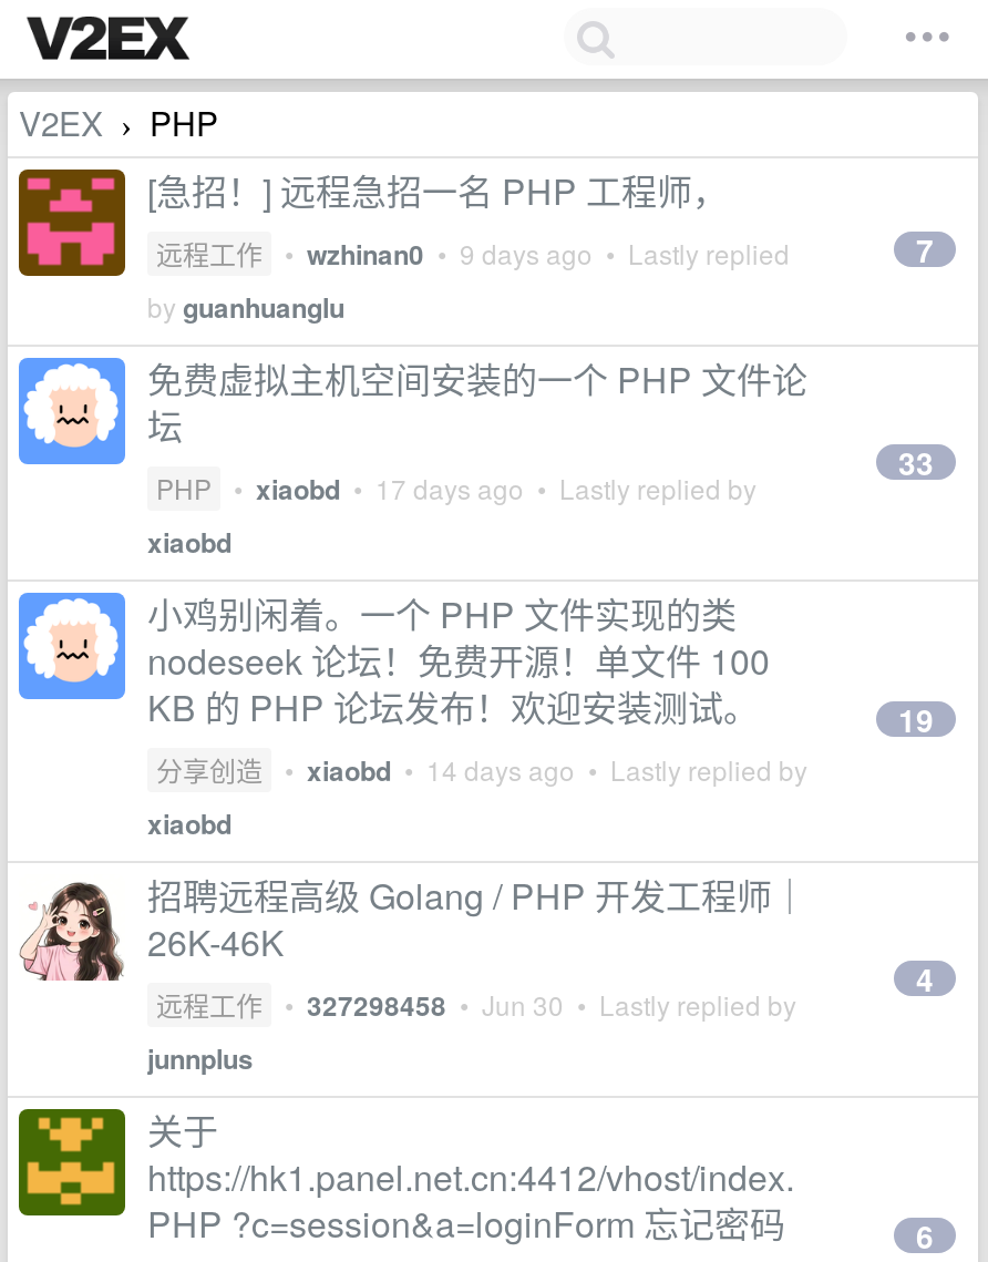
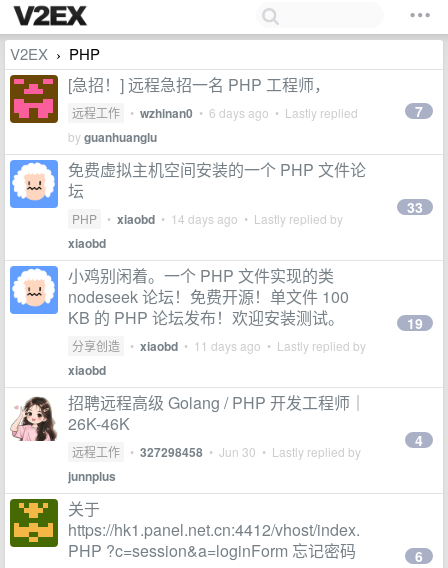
[156,234,790,274] 远程工作 • wzhinan0 • 9 days ago • Lastly replied -> [72,104,358,122] 远程工作 • wzhinan0 • 6 days ago • Lastly replied
[156,469,757,509] PHP • xiaobd • 17 days ago • Lastly replied by -> [72,210,343,228] PHP • xiaobd • 14 days ago • Lastly replied by
[156,750,807,790] 分享创造 • xiaobd • 14 days ago • Lastly replied by -> [72,337,366,355] 分享创造 • xiaobd • 11 days ago • Lastly replied by

